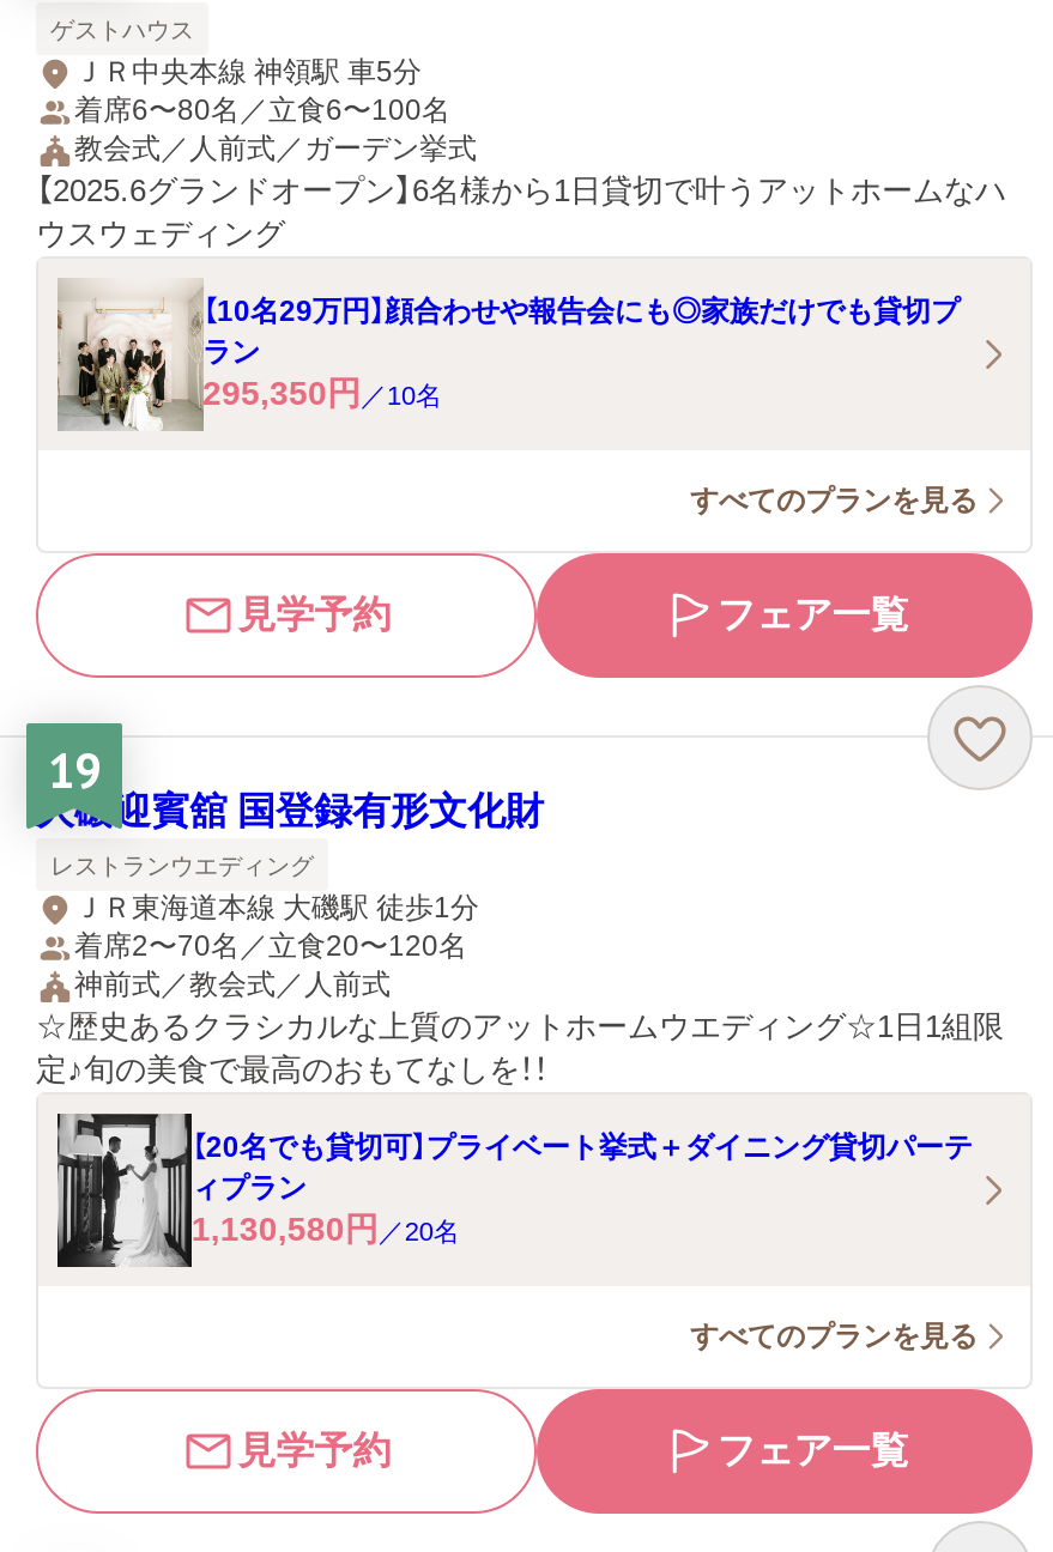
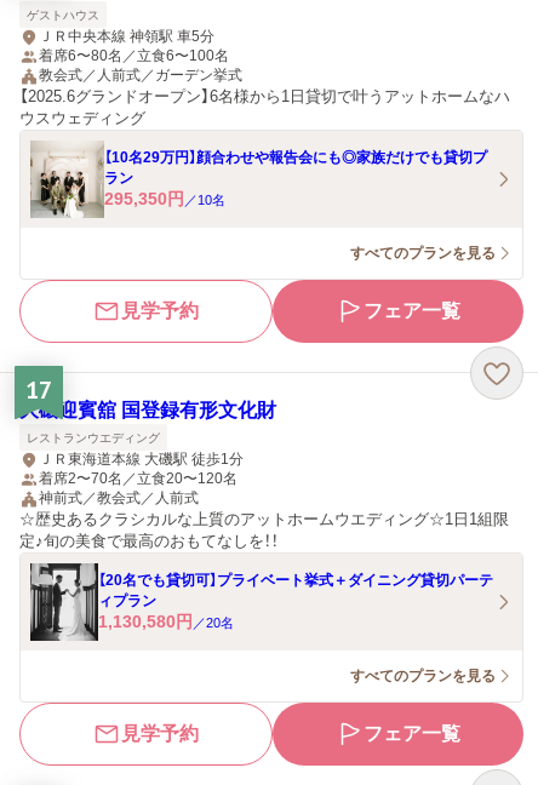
[48,740,101,802] 19 -> [25,374,52,406] 17

